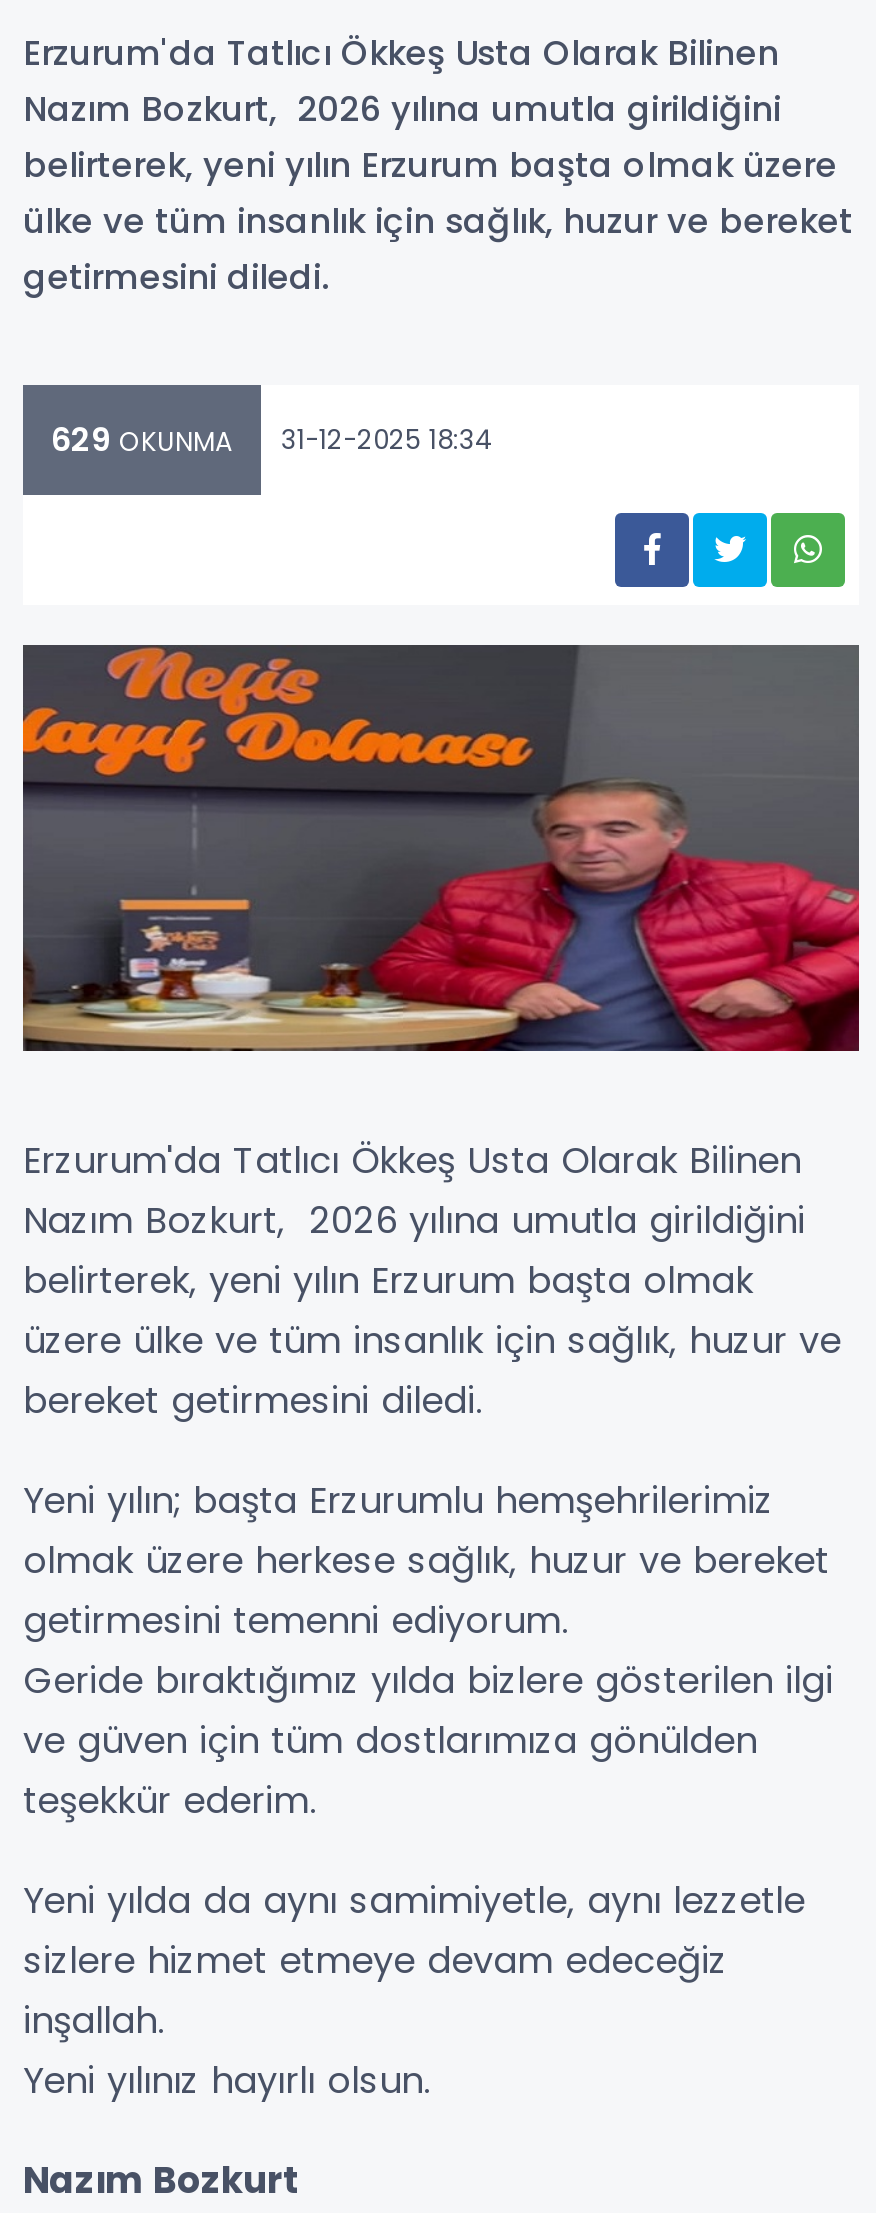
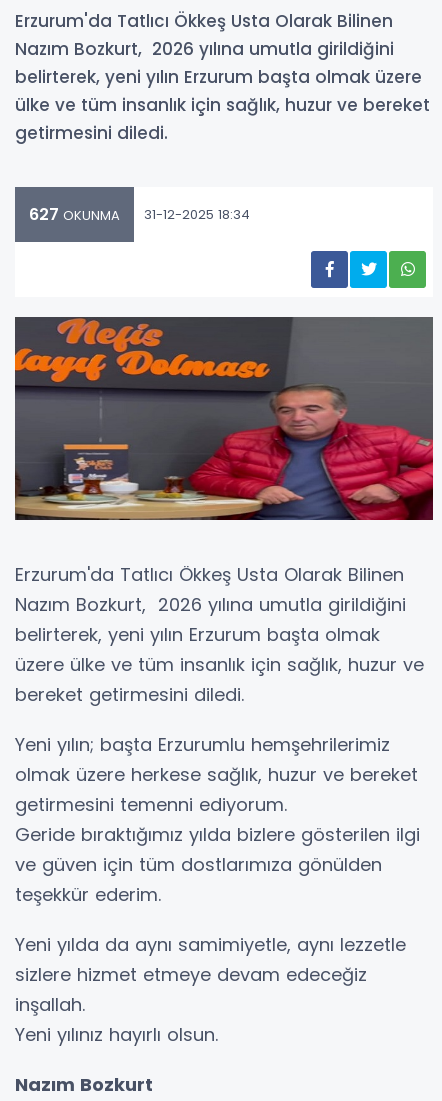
[51,417,493,463] 629 OKUNMA 31-12-2025 18:34 -> [29,203,250,226] 627 OKUNMA 31-12-2025 18:34

